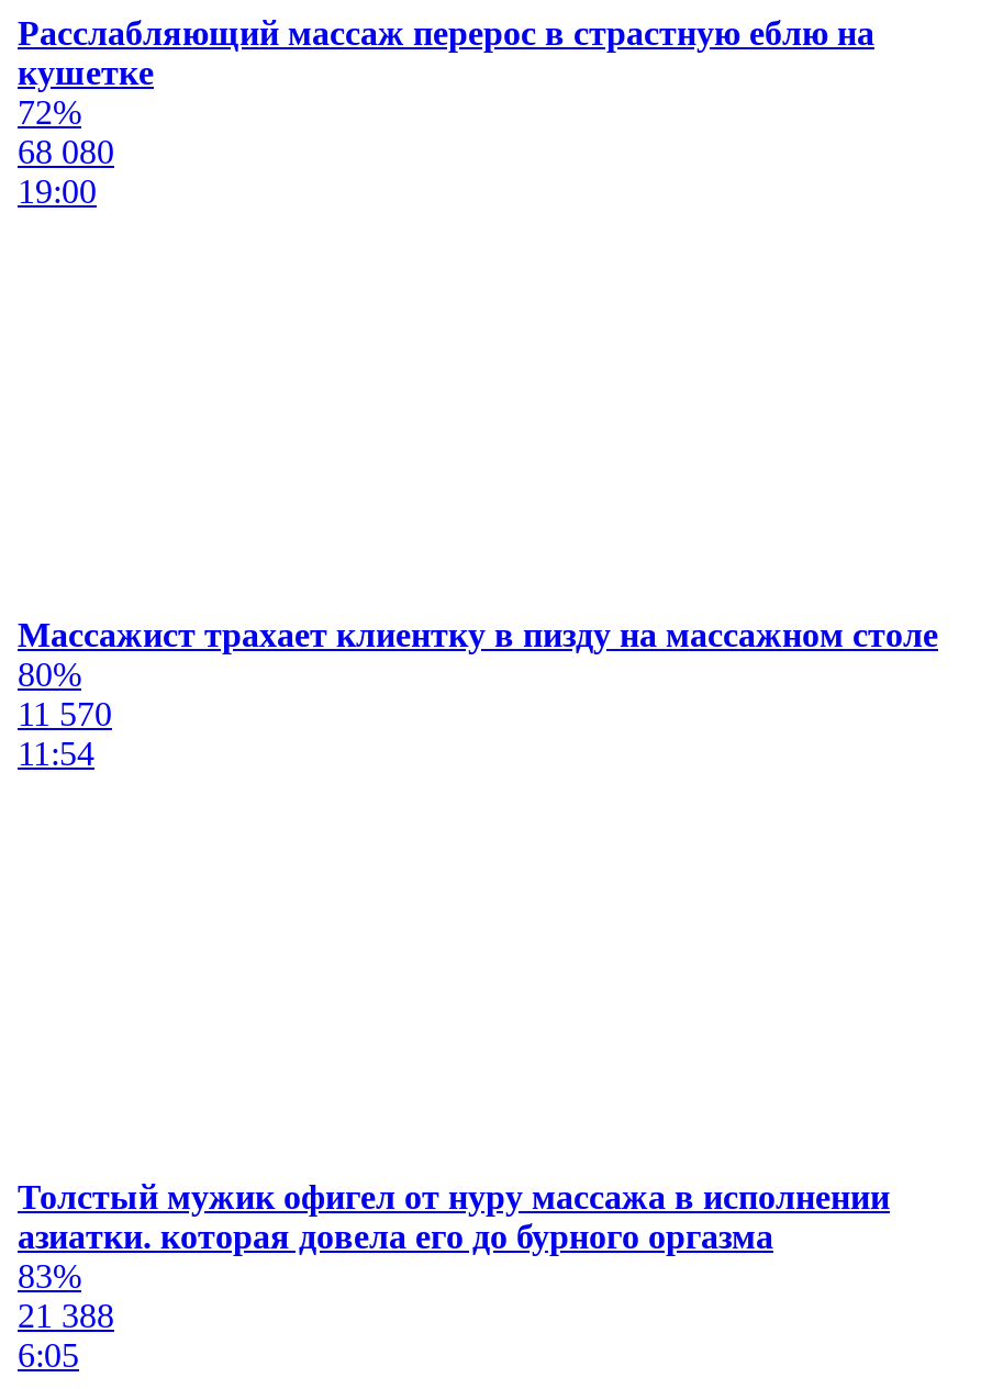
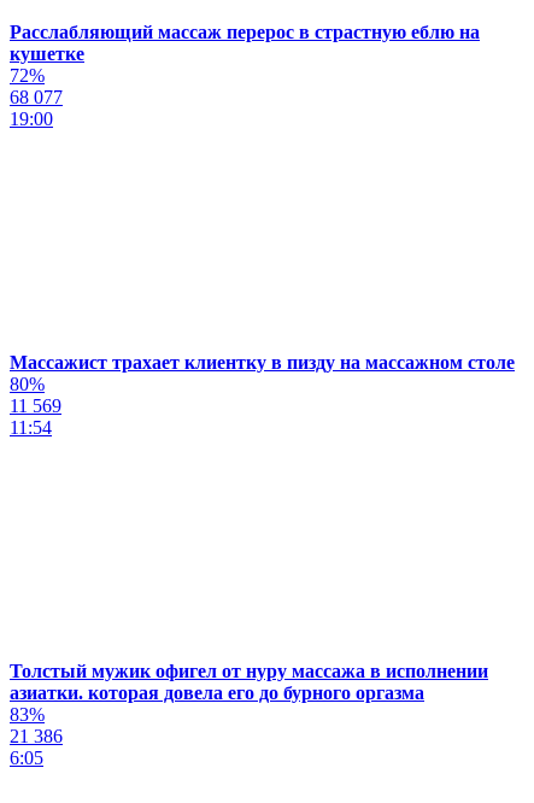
[18,133,114,170] 68 080 -> [10,87,63,107] 68 077
[18,695,112,732] 11 570 -> [10,395,61,416] 11 569
[18,1297,114,1334] 21 388 -> [10,726,63,746] 21 386

